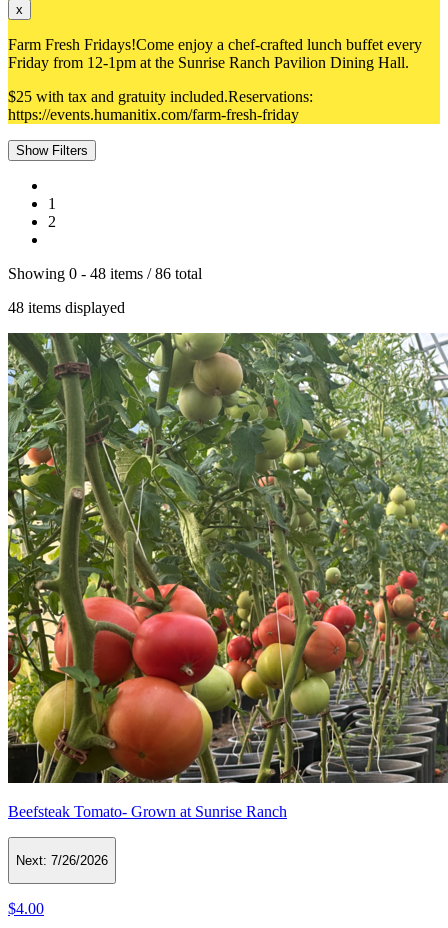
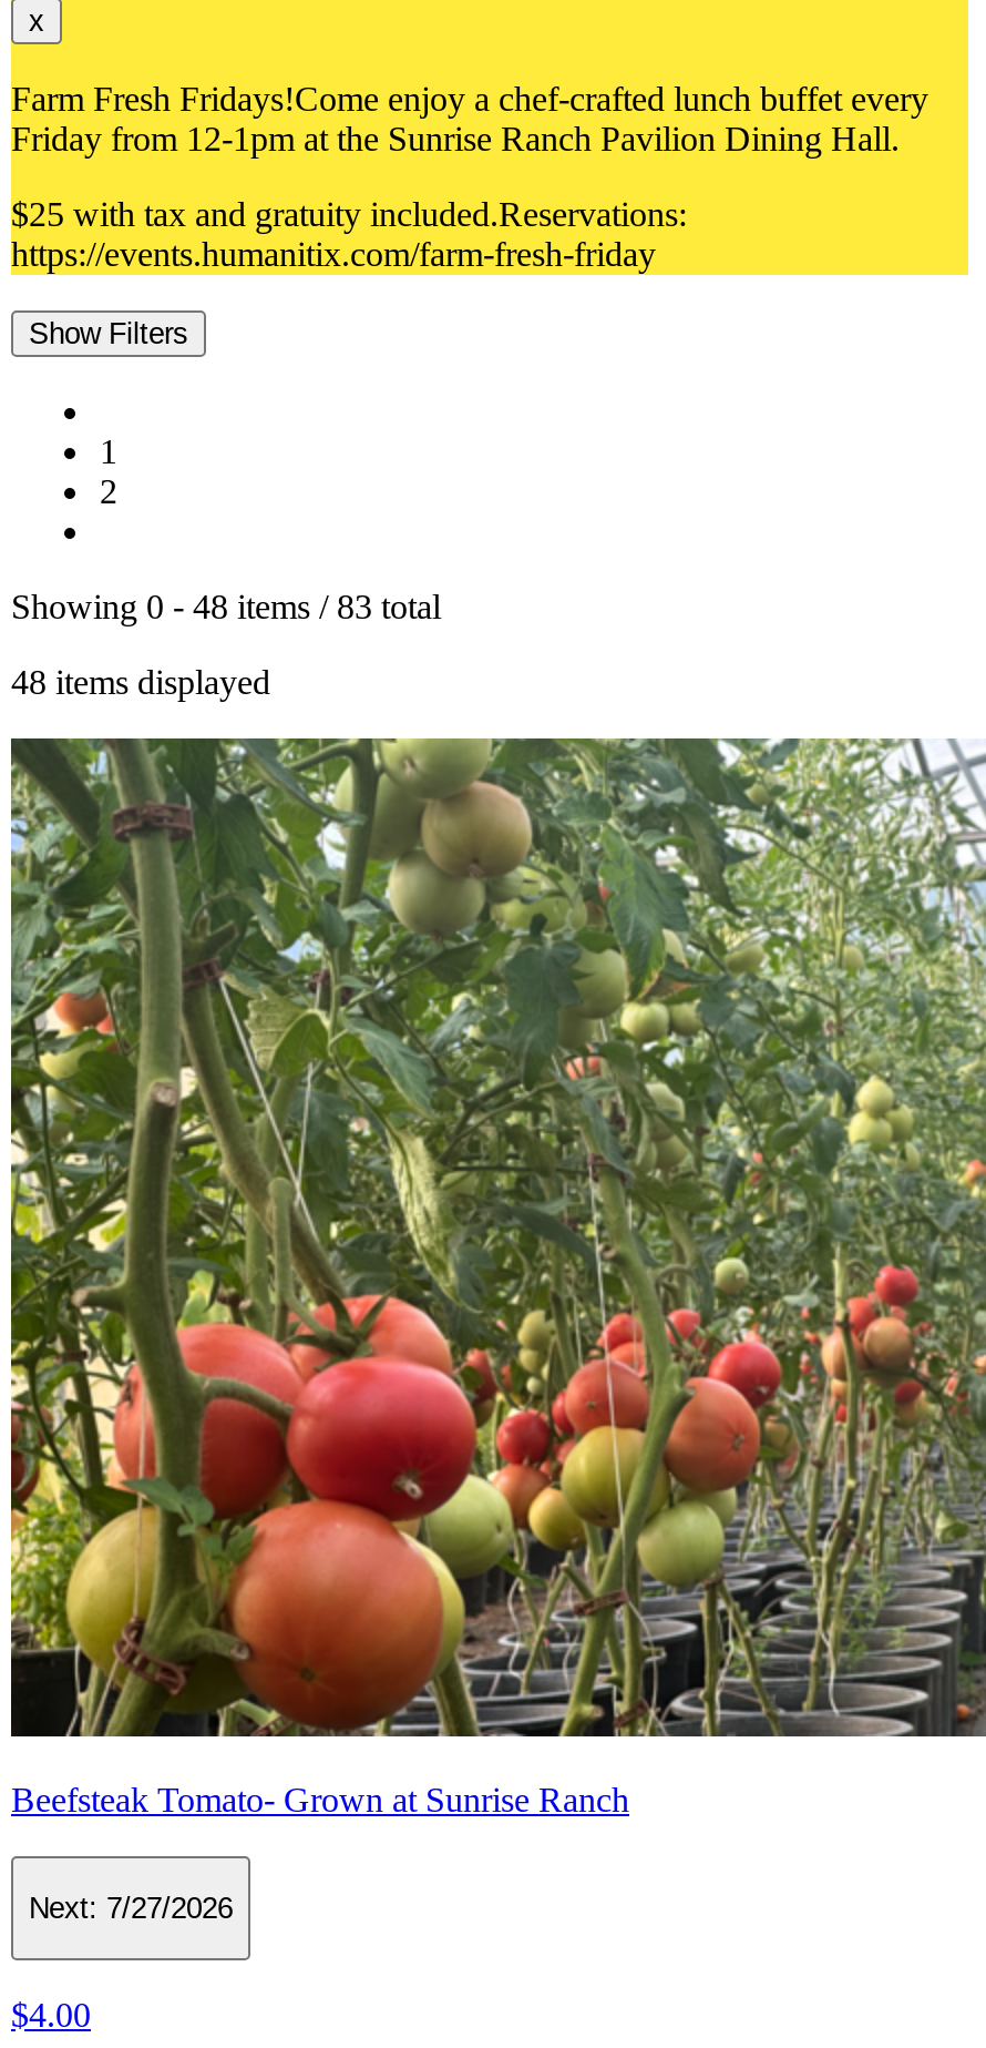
[8,265,202,282] Showing 0 - 48 items / 86 total -> [11,587,441,625] Showing 0 - 48 items / 83 total
[16,853,108,868] Next: 7/26/2026 -> [29,1892,233,1925] Next: 7/27/2026

